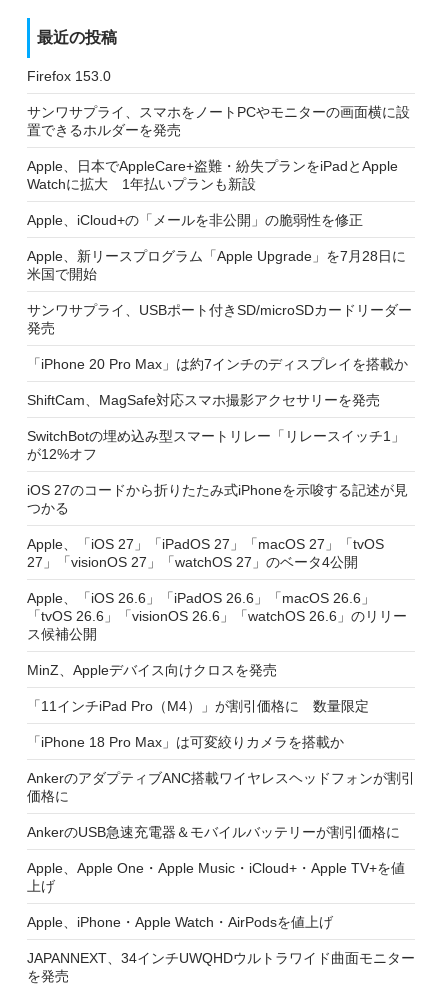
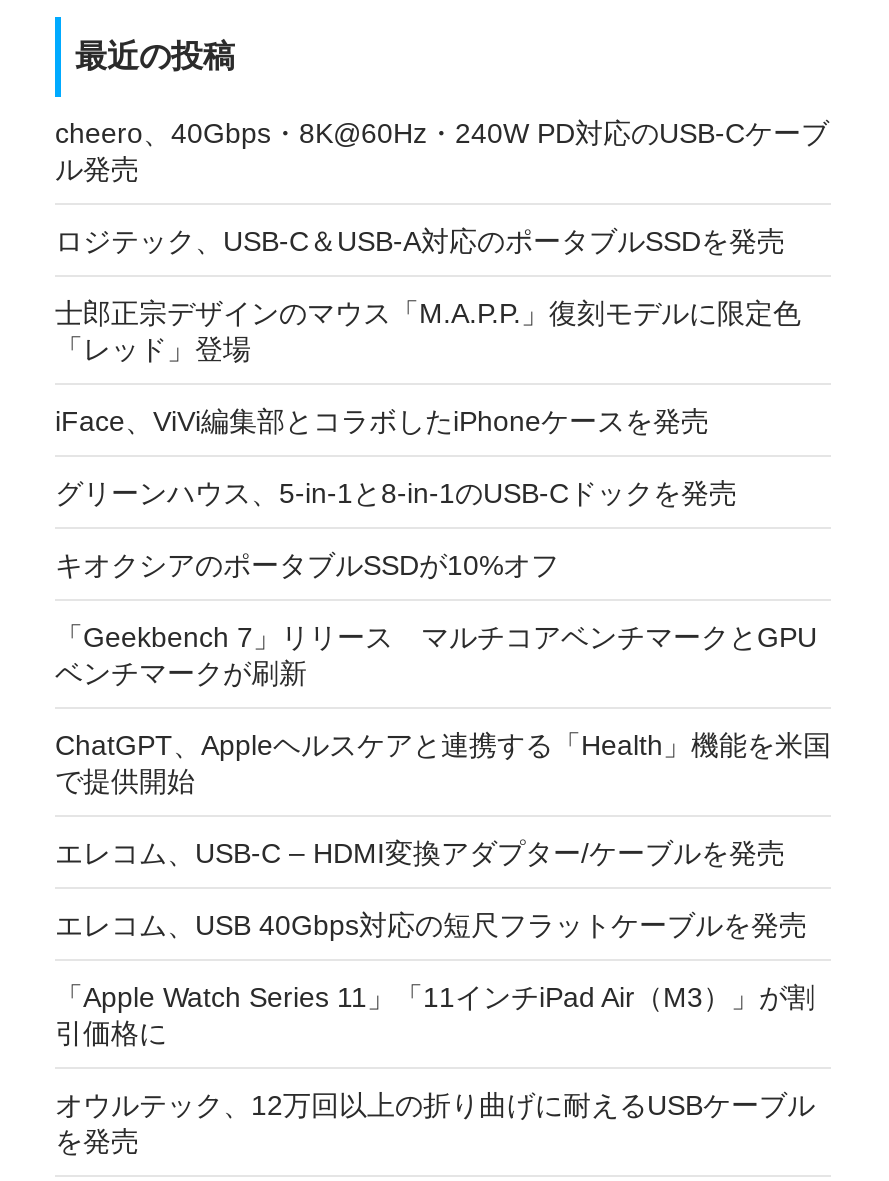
[27,68,415,966] Firefox 153.0 | サンワサプライ、スマホをノートPCやモニターの画面横に設 | 置できるホルダーを発売 | Apple、日本でAppleCare+盗難・紛失プランをiPadとApple | Watchに拡大 1年払いプランも新設 | Apple、iCloud+の「メールを非公開」の脆弱性を修正 | Apple、新リースプログラム「Apple Upgrade」を7月28日に | 米国で開始 | サンワサプライ、USBポート付きSD/microSDカードリーダー | 発売 | 「iPhone 20 Pro Max」は約7インチのディスプレイを搭載か | ShiftCam、MagSafe対応スマホ撮影アクセサリーを発売 | SwitchBotの埋め込み型スマートリレー「リレースイッチ1」 | が12%オフ | iOS 27のコードから折りたたみ式iPhoneを示唆する記述が見 | つかる | Apple、「iOS 27」「iPadOS 27」「macOS 27」「tvOS | 27」「visionOS 27」「watchOS 27」のベータ4公開 | Apple、「iOS 26.6」「iPadOS 26.6」「macOS 26.6」 | 「tvOS 26.6」「visionOS 26.6」「watchOS 26.6」のリリー | ス候補公開 | MinZ、Appleデバイス向けクロスを発売 | 「11インチiPad Pro（M4）」が割引価格に 数量限定 | 「iPhone 18 Pro Max」は可変絞りカメラを搭載か | AnkerのアダプティブANC搭載ワイヤレスヘッドフォンが割引 | 価格に | AnkerのUSB急速充電器＆モバイルバッテリーが割引価格に | Apple、Apple One・Apple Music・iCloud+・Apple TV+を値 | 上げ | Apple、iPhone・Apple Watch・AirPodsを値上げ | JAPANNEXT、34インチUWQHDウルトラワイド曲面モニター -> [55,117,831,1121] cheero、40Gbps・8K@60Hz・240W PD対応のUSB-Cケーブ | ル発売 | ロジテック、USB-C＆USB-A対応のポータブルSSDを発売 | 士郎正宗デザインのマウス「M.A.P.P.」復刻モデルに限定色 | 「レッド」登場 | iFace、ViVi編集部とコラボしたiPhoneケースを発売 | グリーンハウス、5-in-1と8-in-1のUSB-Cドックを発売 | キオクシアのポータブルSSDが10%オフ | 「Geekbench 7」リリース マルチコアベンチマークとGPU | ベンチマークが刷新 | ChatGPT、Appleヘルスケアと連携する「Health」機能を米国 | で提供開始 | エレコム、USB-C – HDMI変換アダプター/ケーブルを発売 | エレコム、USB 40Gbps対応の短尺フラットケーブルを発売 | 「Apple Watch Series 11」「11インチiPad Air（M3）」が割 | 引価格に | オウルテック、12万回以上の折り曲げに耐えるUSBケーブル

